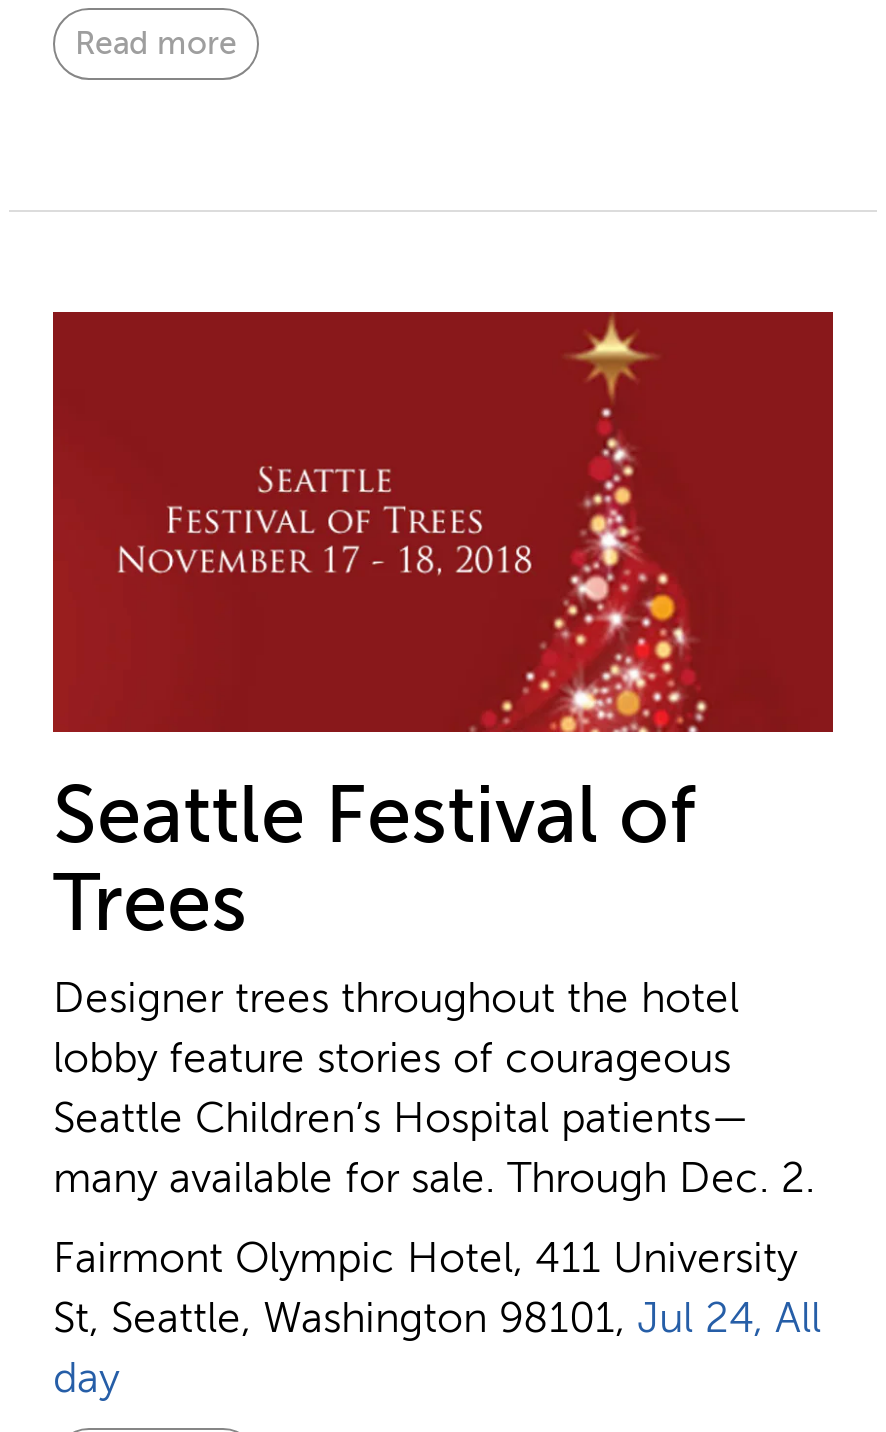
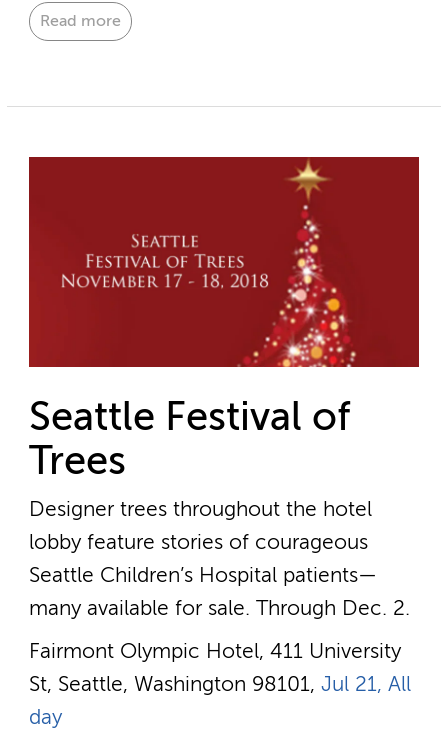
[53,1294,821,1342] St, Seattle, Washington 98101, Jul 24, All -> [29,672,411,696] St, Seattle, Washington 98101, Jul 21, All

